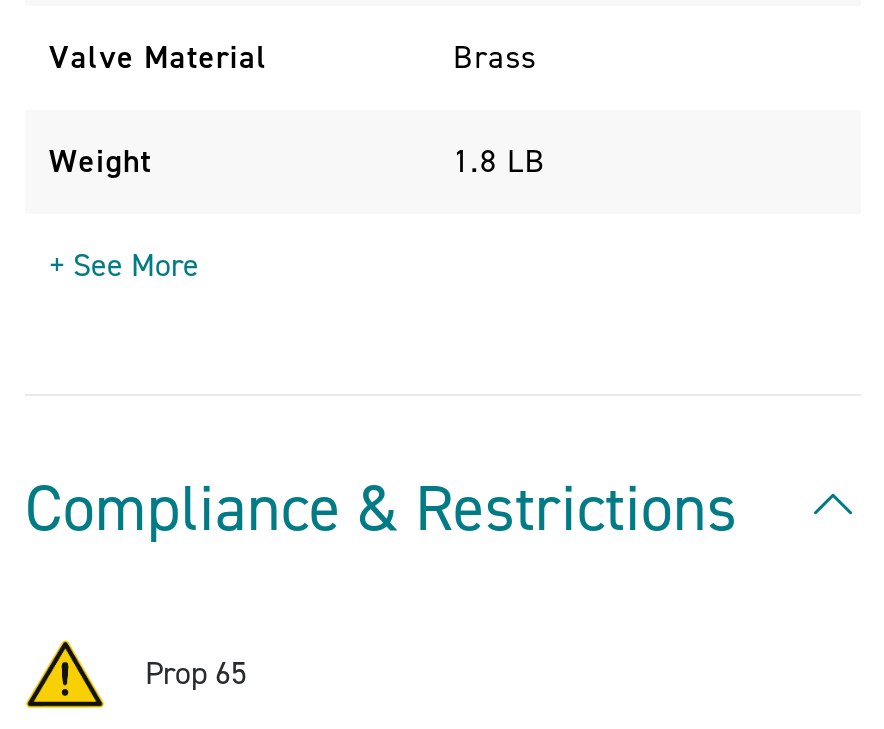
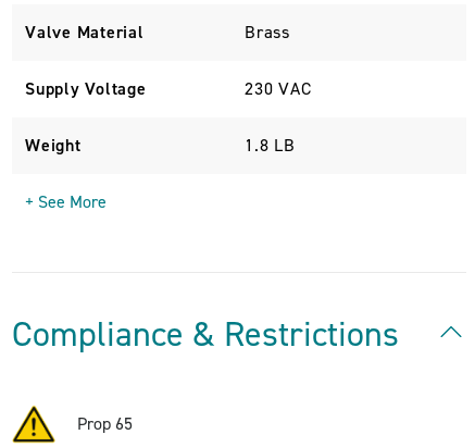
none -> [25,78,311,100] Supply Voltage | 230 VAC

